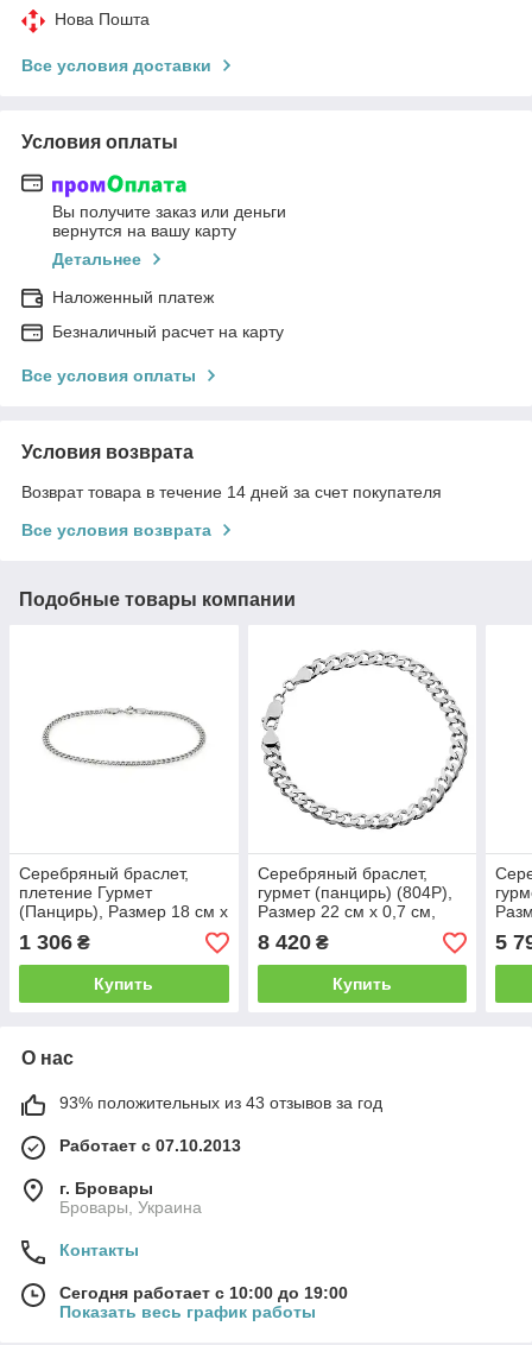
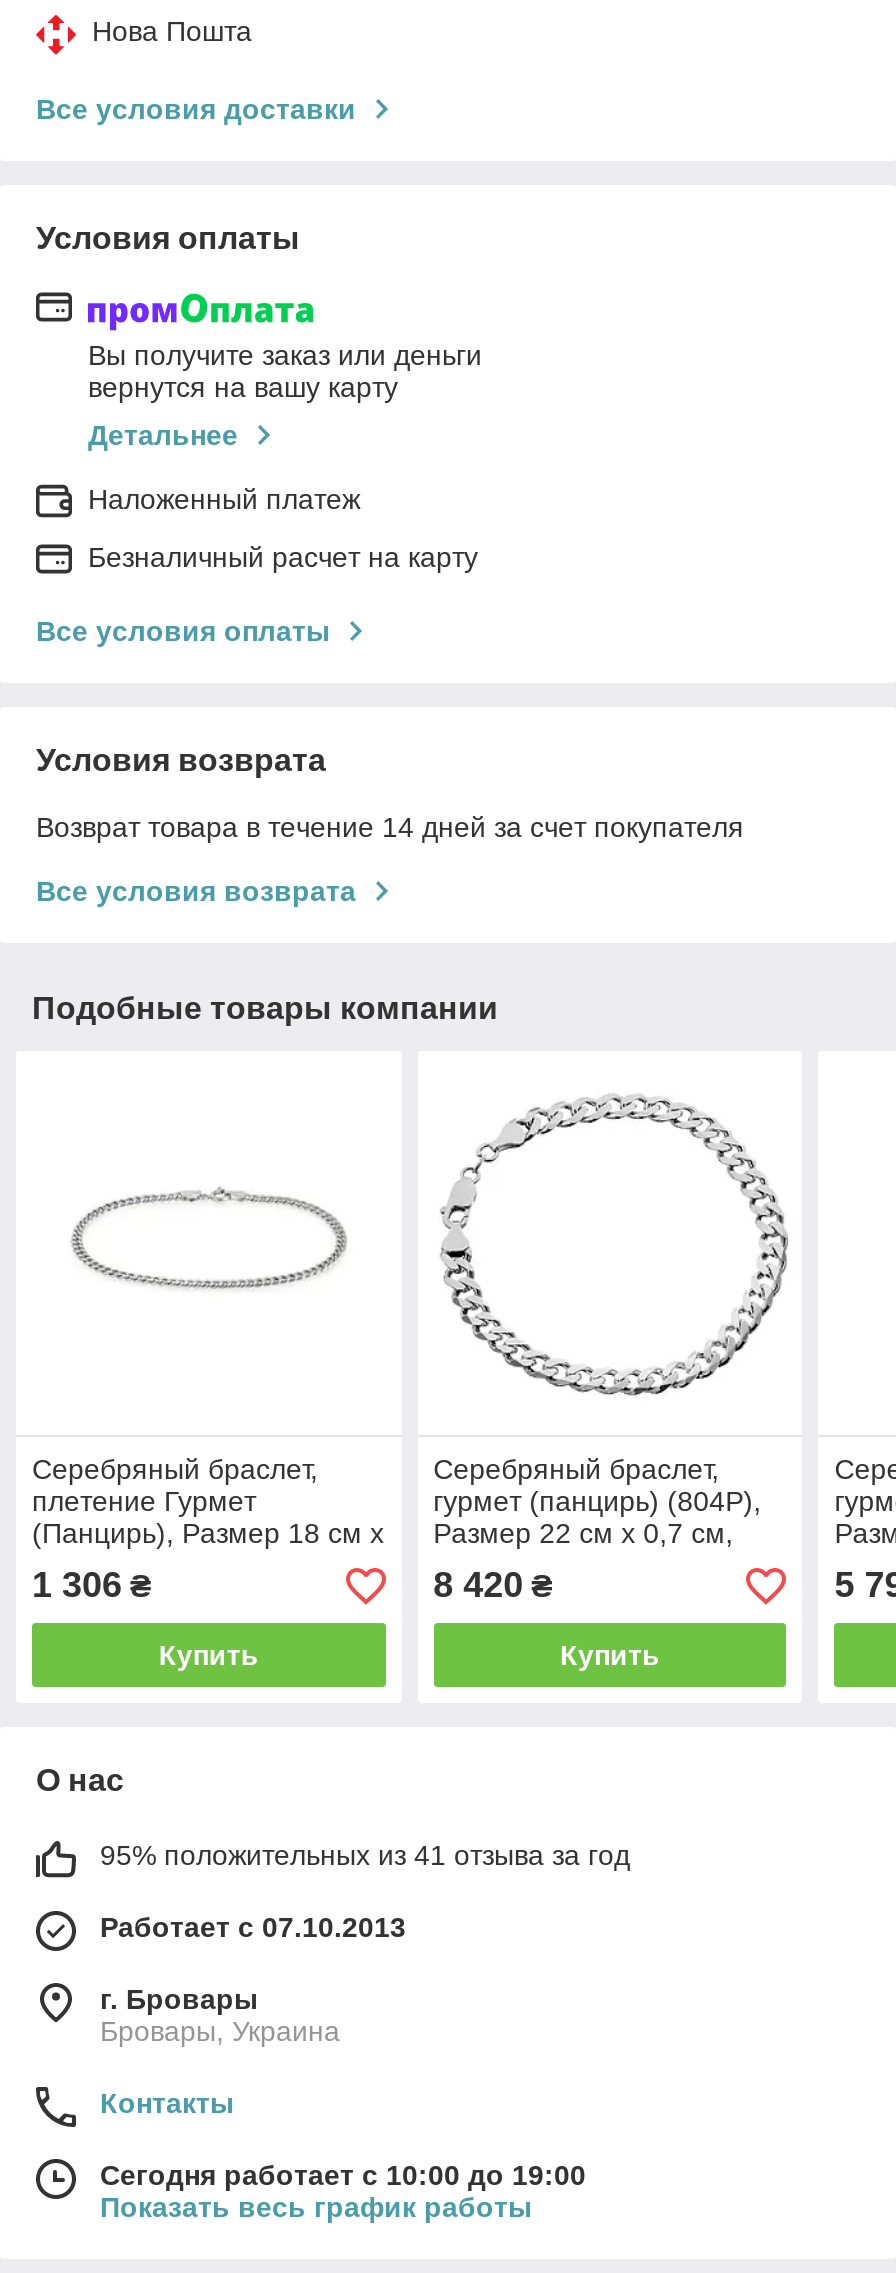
[59,1094,382,1113] 93% положительных из 43 отзывов за год -> [100,1840,630,1872] 95% положительных из 41 отзыва за год

